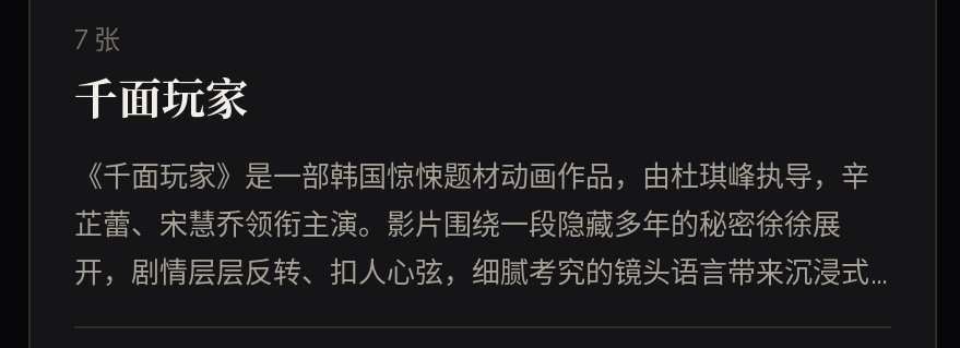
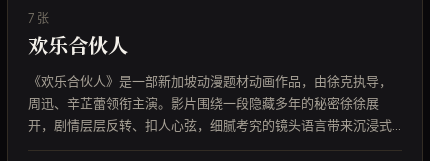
[74,76,249,129] 千面玩家 -> [28,35,128,59] 欢乐合伙人
[74,159,869,242] 《千面玩家》是一部韩国惊悚题材动画作品，由杜琪峰执导，辛 | 芷蕾、宋慧乔领衔主演。影片围绕一段隐藏多年的秘密徐徐展 -> [28,73,392,111] 《欢乐合伙人》是一部新加坡动漫题材动画作品，由徐克执导， | 周迅、辛芷蕾领衔主演。影片围绕一段隐藏多年的秘密徐徐展

